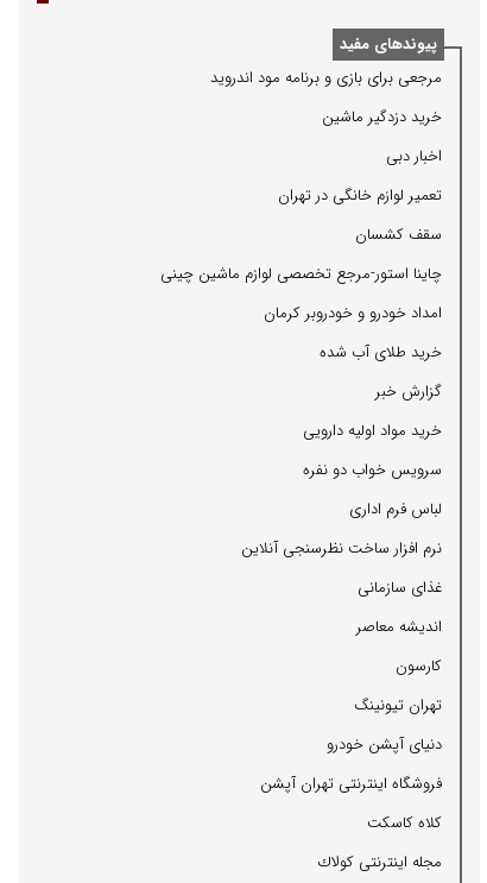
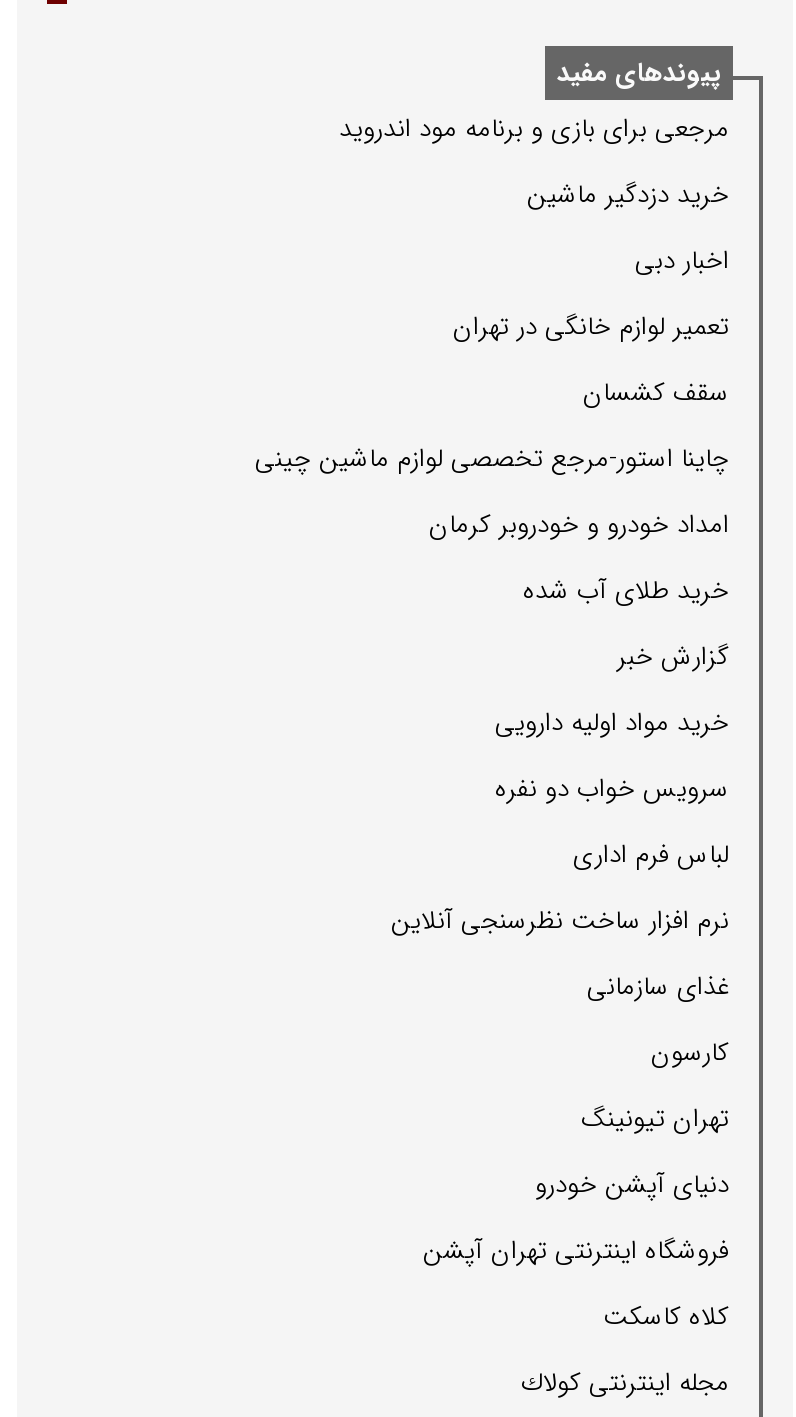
[356,614,442,639] اندیشه معاصر -> none

